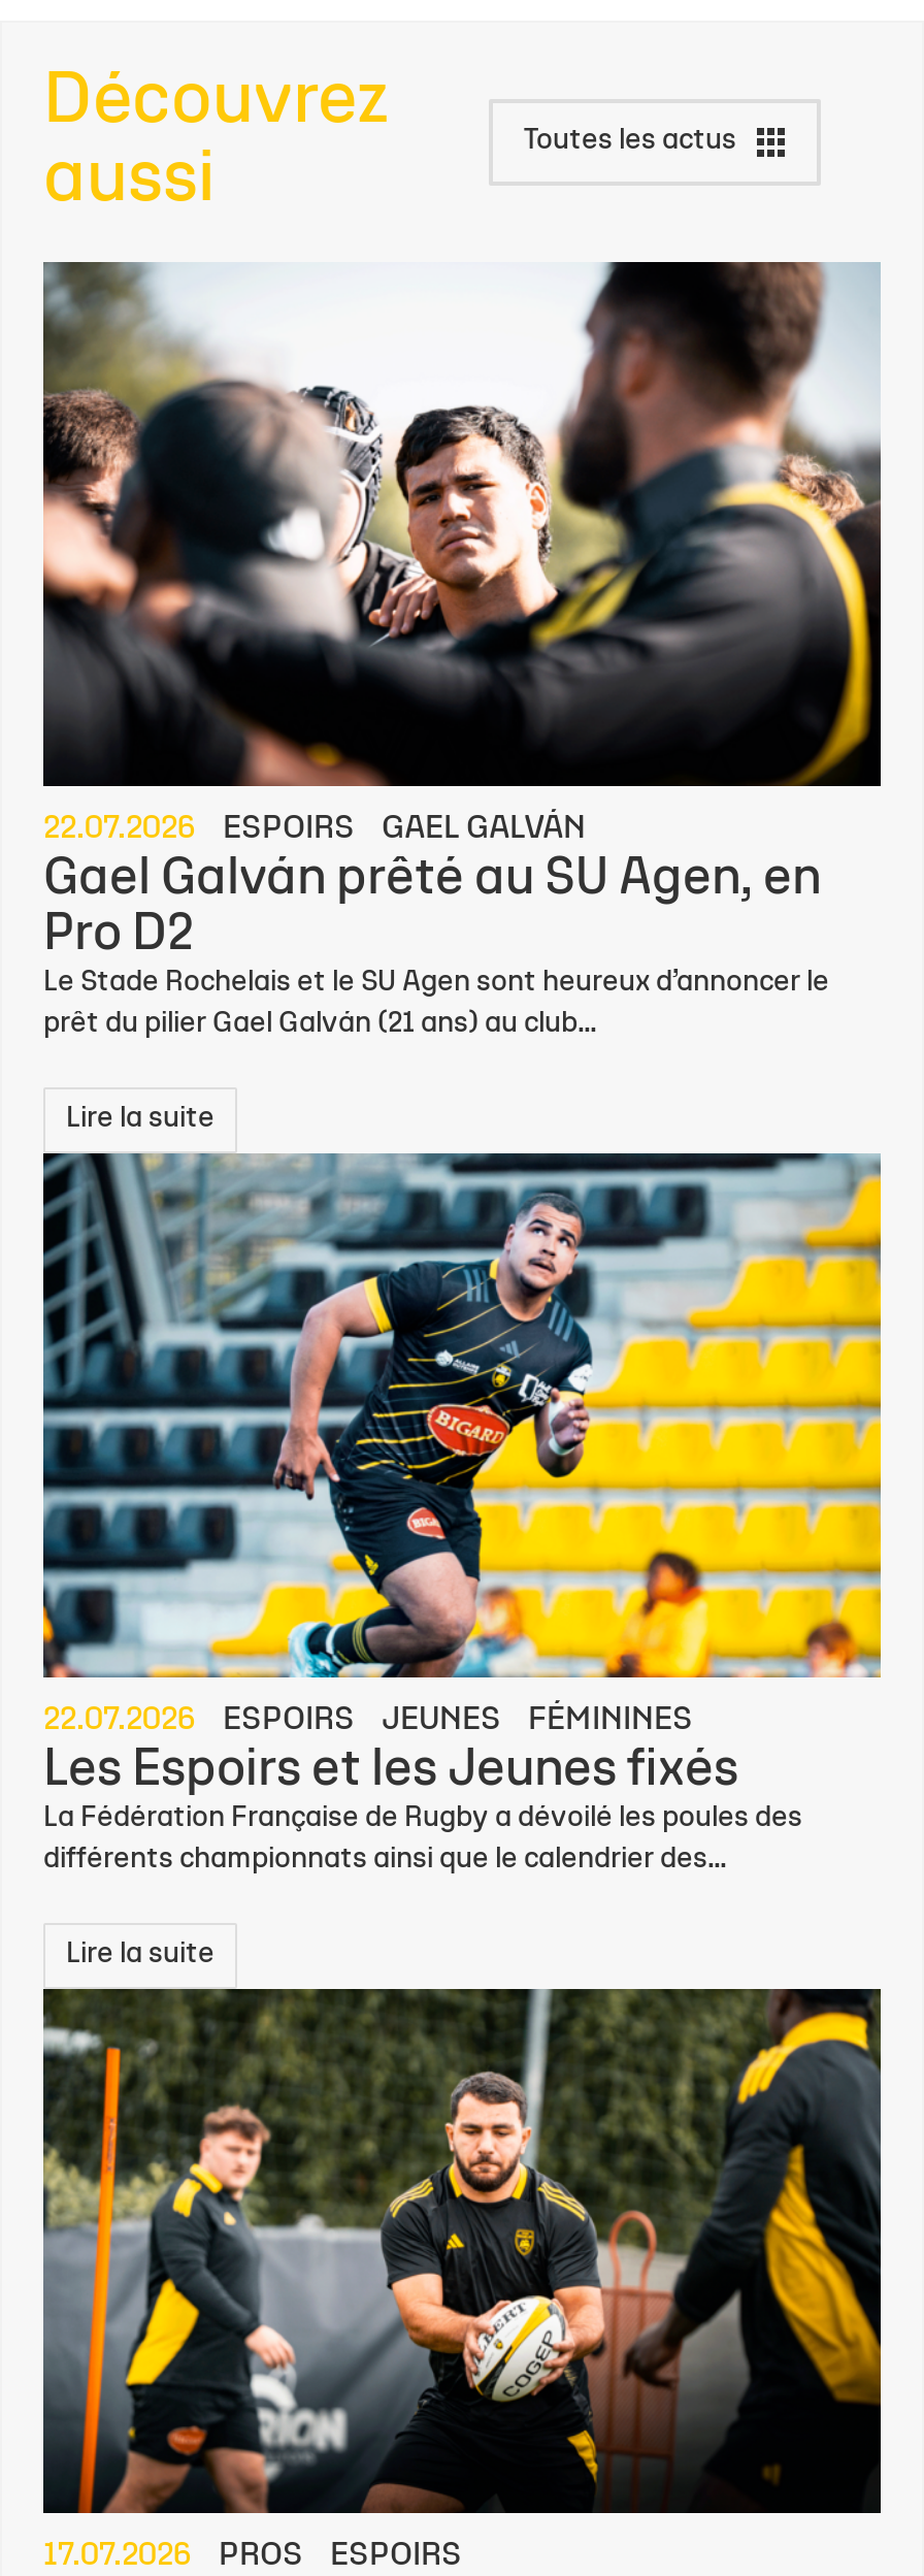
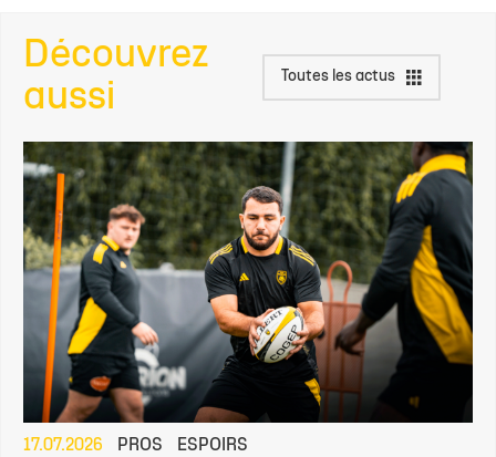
[41,260,883,1038] [image] | 22.07.2026 | ESPOIRS | GAEL GALVÁN | Gael Galván prêté au SU Agen, en | Pro D2 | Le Stade Rochelais et le SU Agen sont heureux d’annoncer le | prêt du pilier Gael Galván (21 ans) au club... -> none
[66,1106,214,1133] Lire la suite -> none
[41,1149,883,1873] [image] | 22.07.2026 | ESPOIRS | JEUNES | FÉMININES | Les Espoirs et les Jeunes fixés | La Fédération Française de Rugby a dévoilé les poules des | différents championnats ainsi que le calendrier des... -> none
[66,1941,214,1968] Lire la suite -> none

